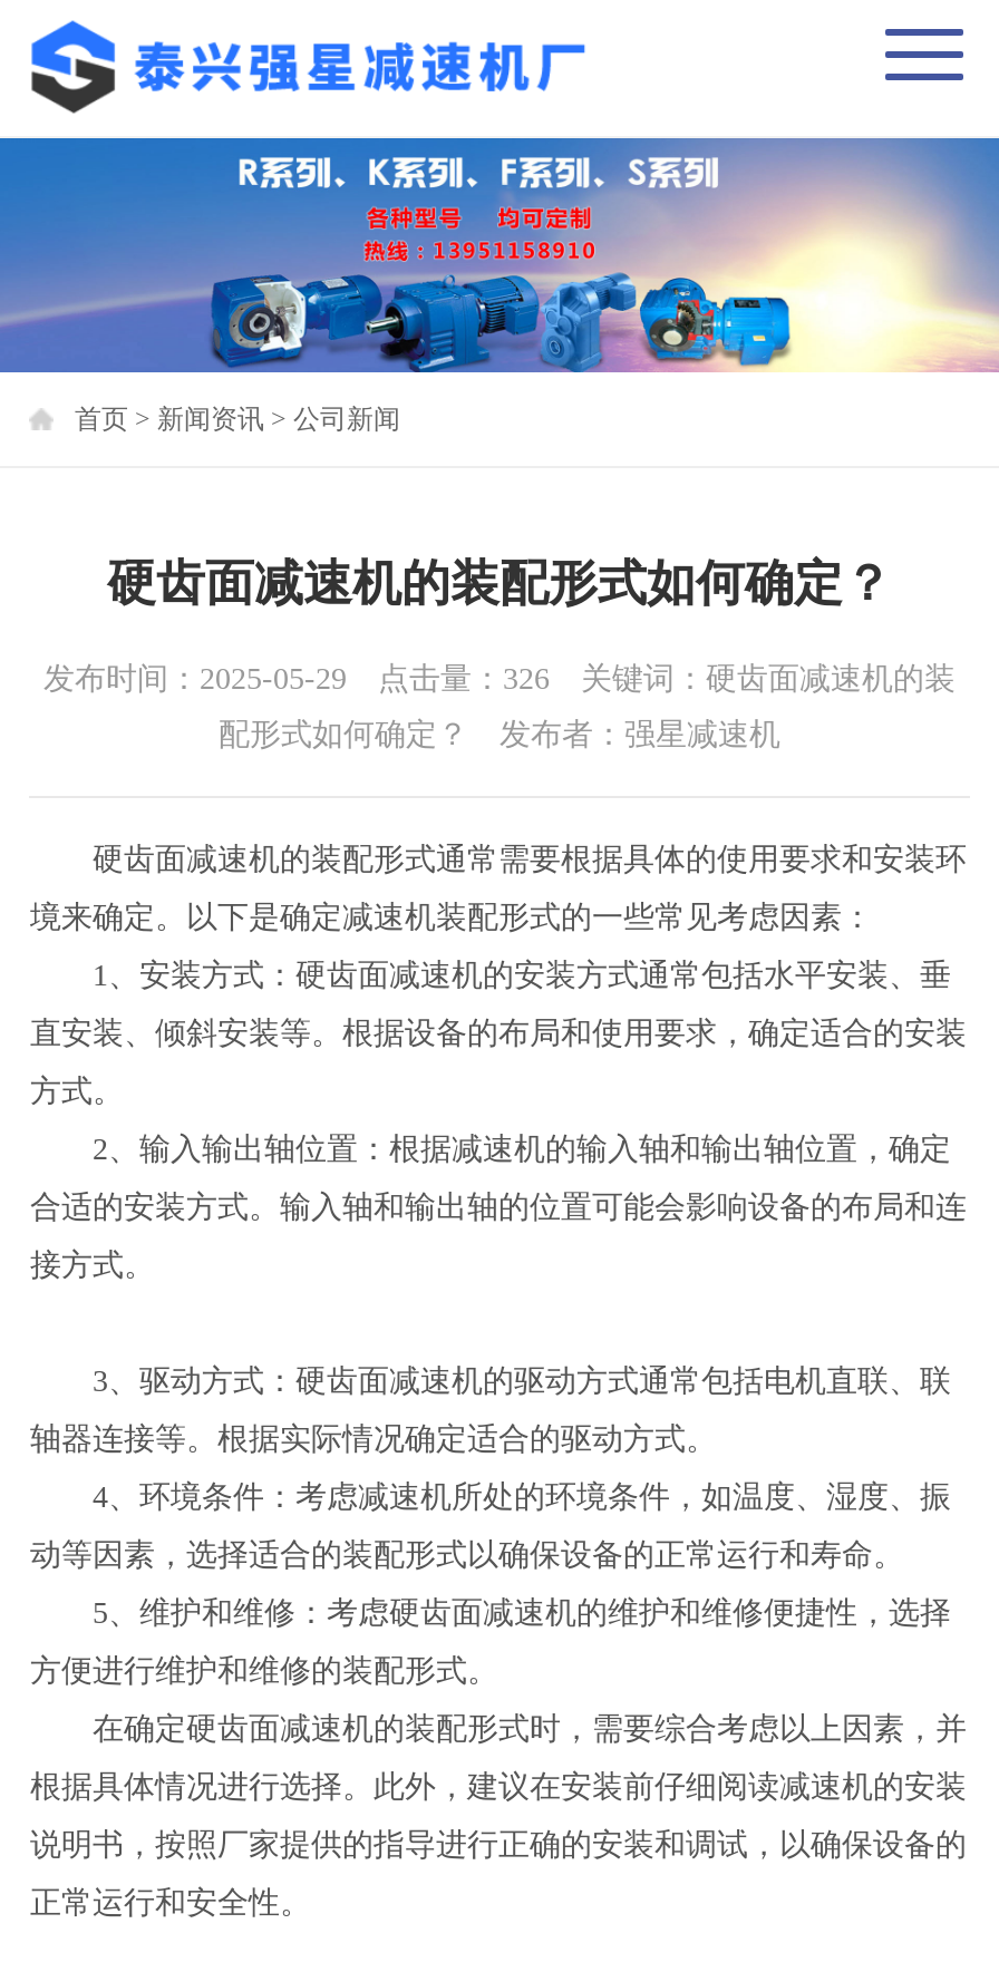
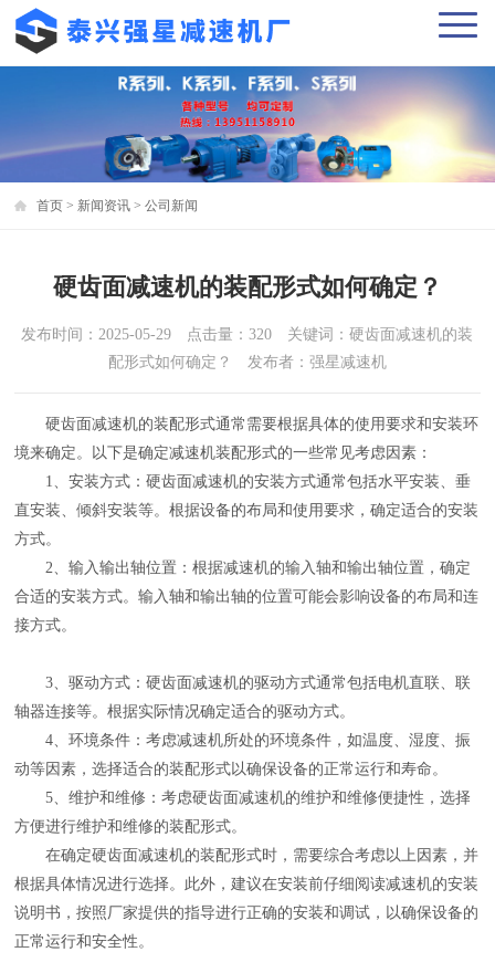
[43,662,956,695] 发布时间：2025-05-29 点击量：326 关键词：硬齿面减速机的装 -> [22,326,473,343] 发布时间：2025-05-29 点击量：320 关键词：硬齿面减速机的装

